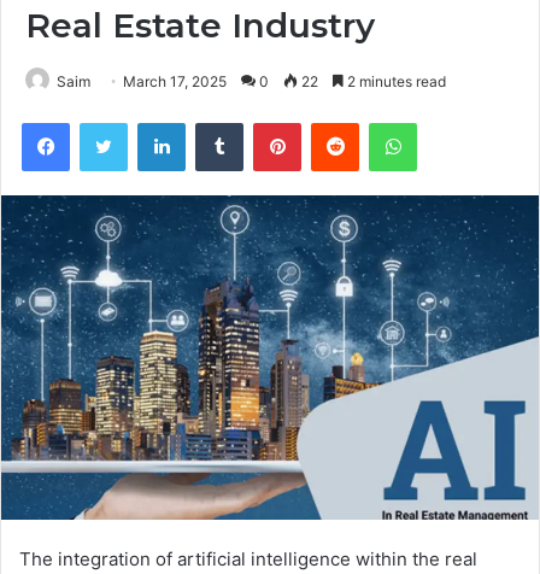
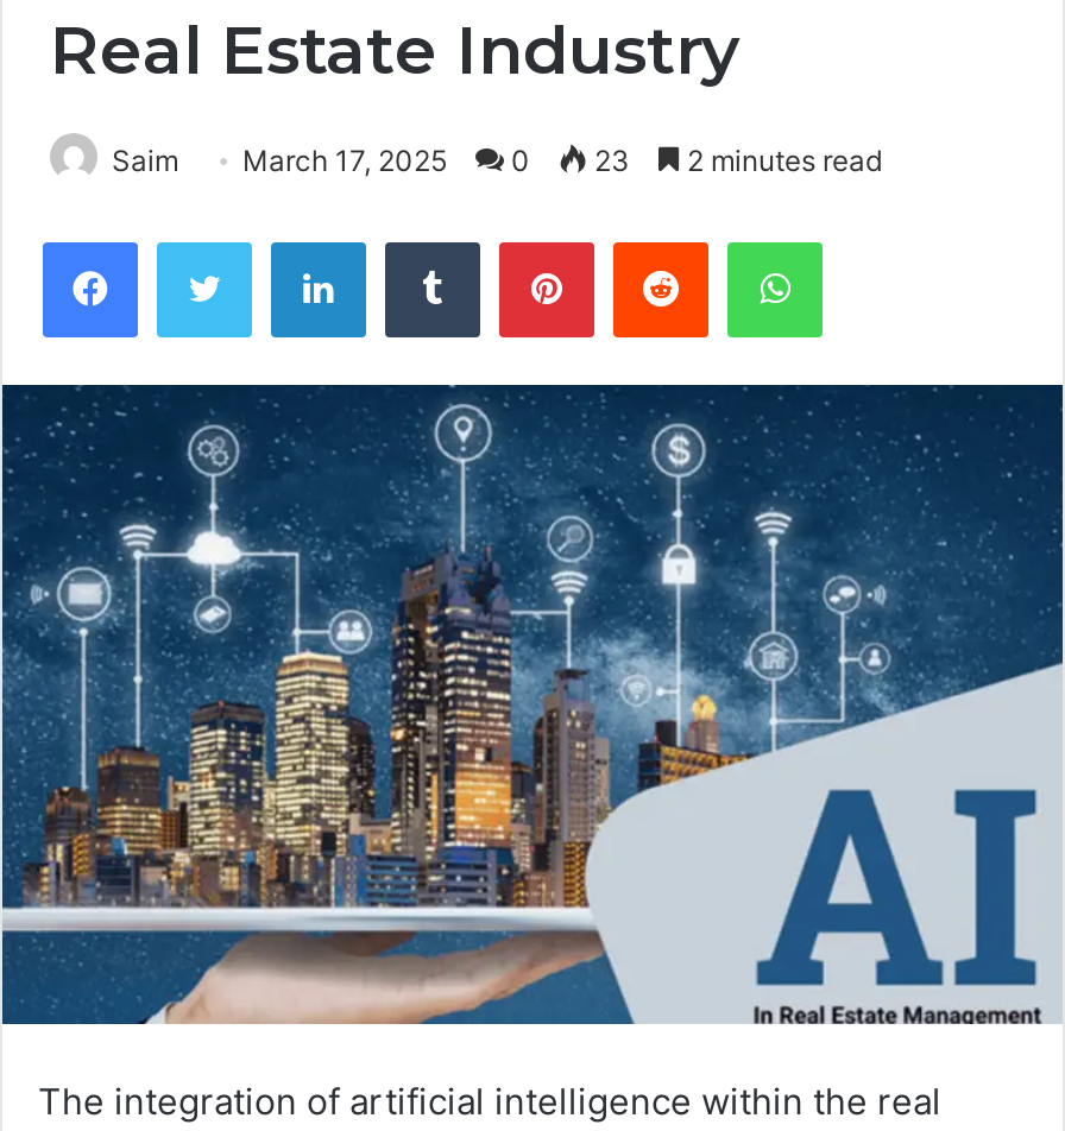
[57,72,446,90] Saim March 17, 2025 0 22 2 minutes read -> [112,142,882,178] Saim March 17, 2025 0 23 2 minutes read

